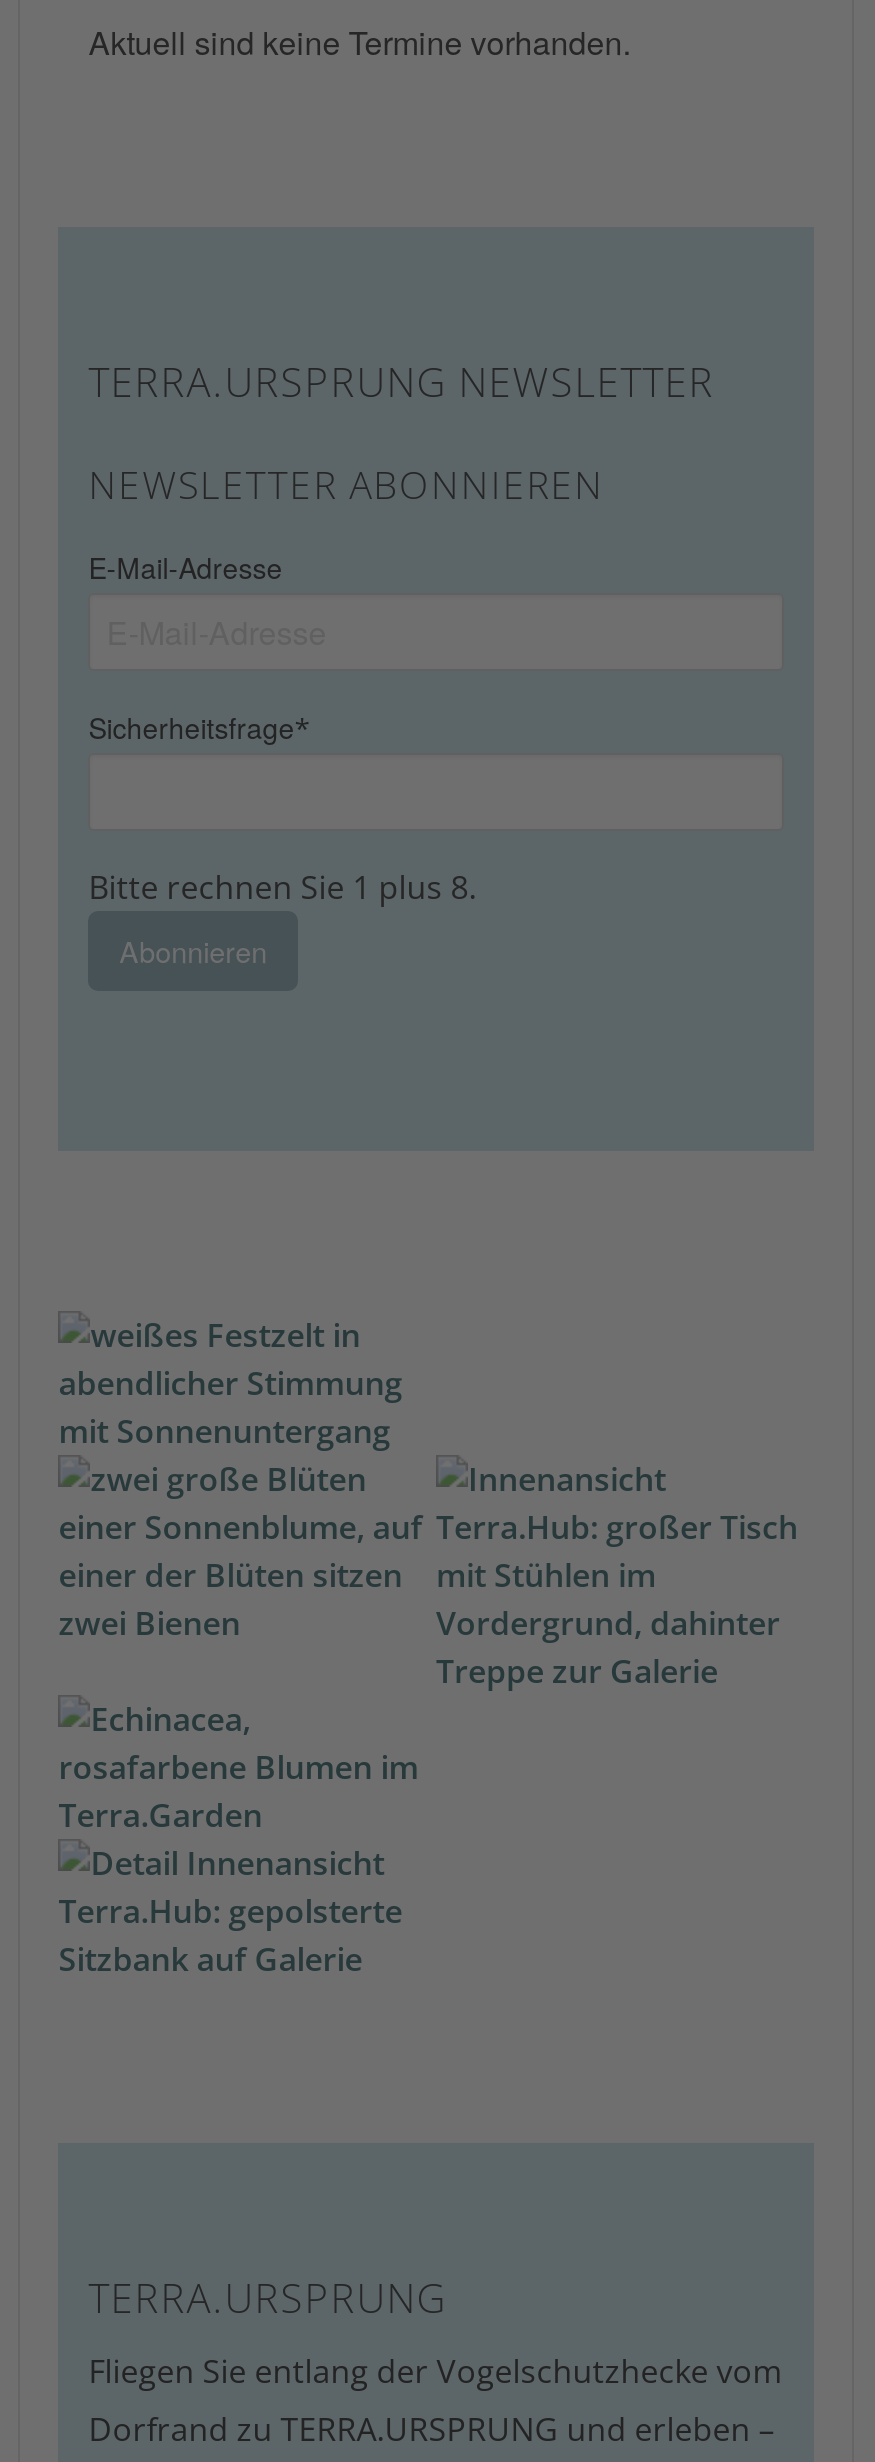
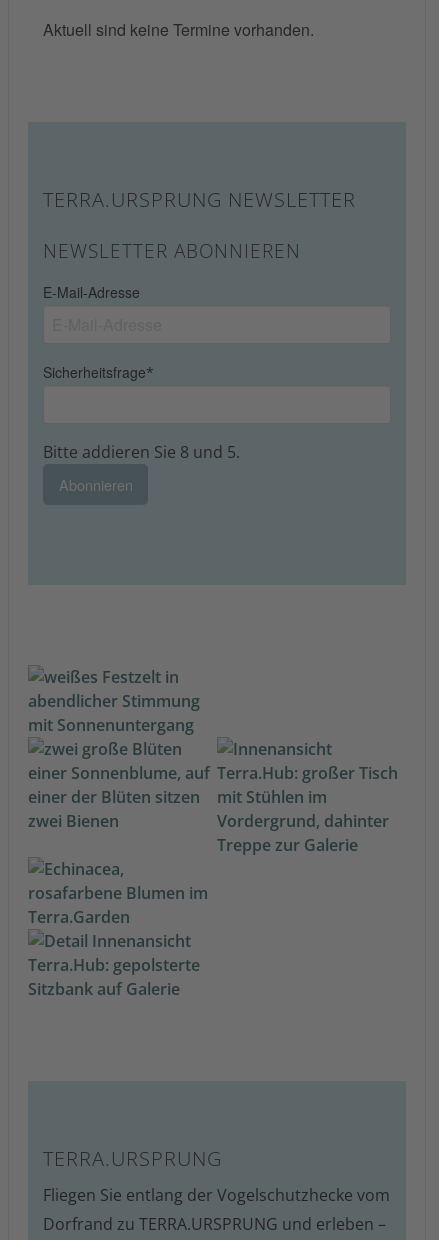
[88,865,476,909] Bitte rechnen Sie 1 plus 8. -> [43,441,240,463] Bitte addieren Sie 8 und 5.

